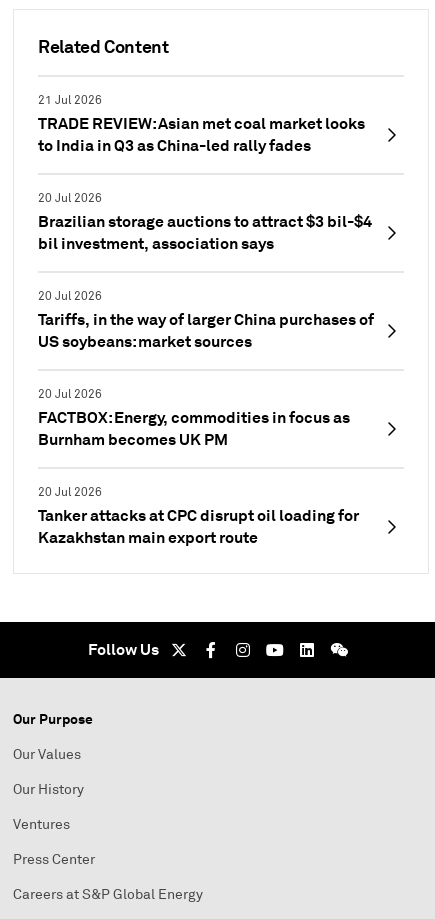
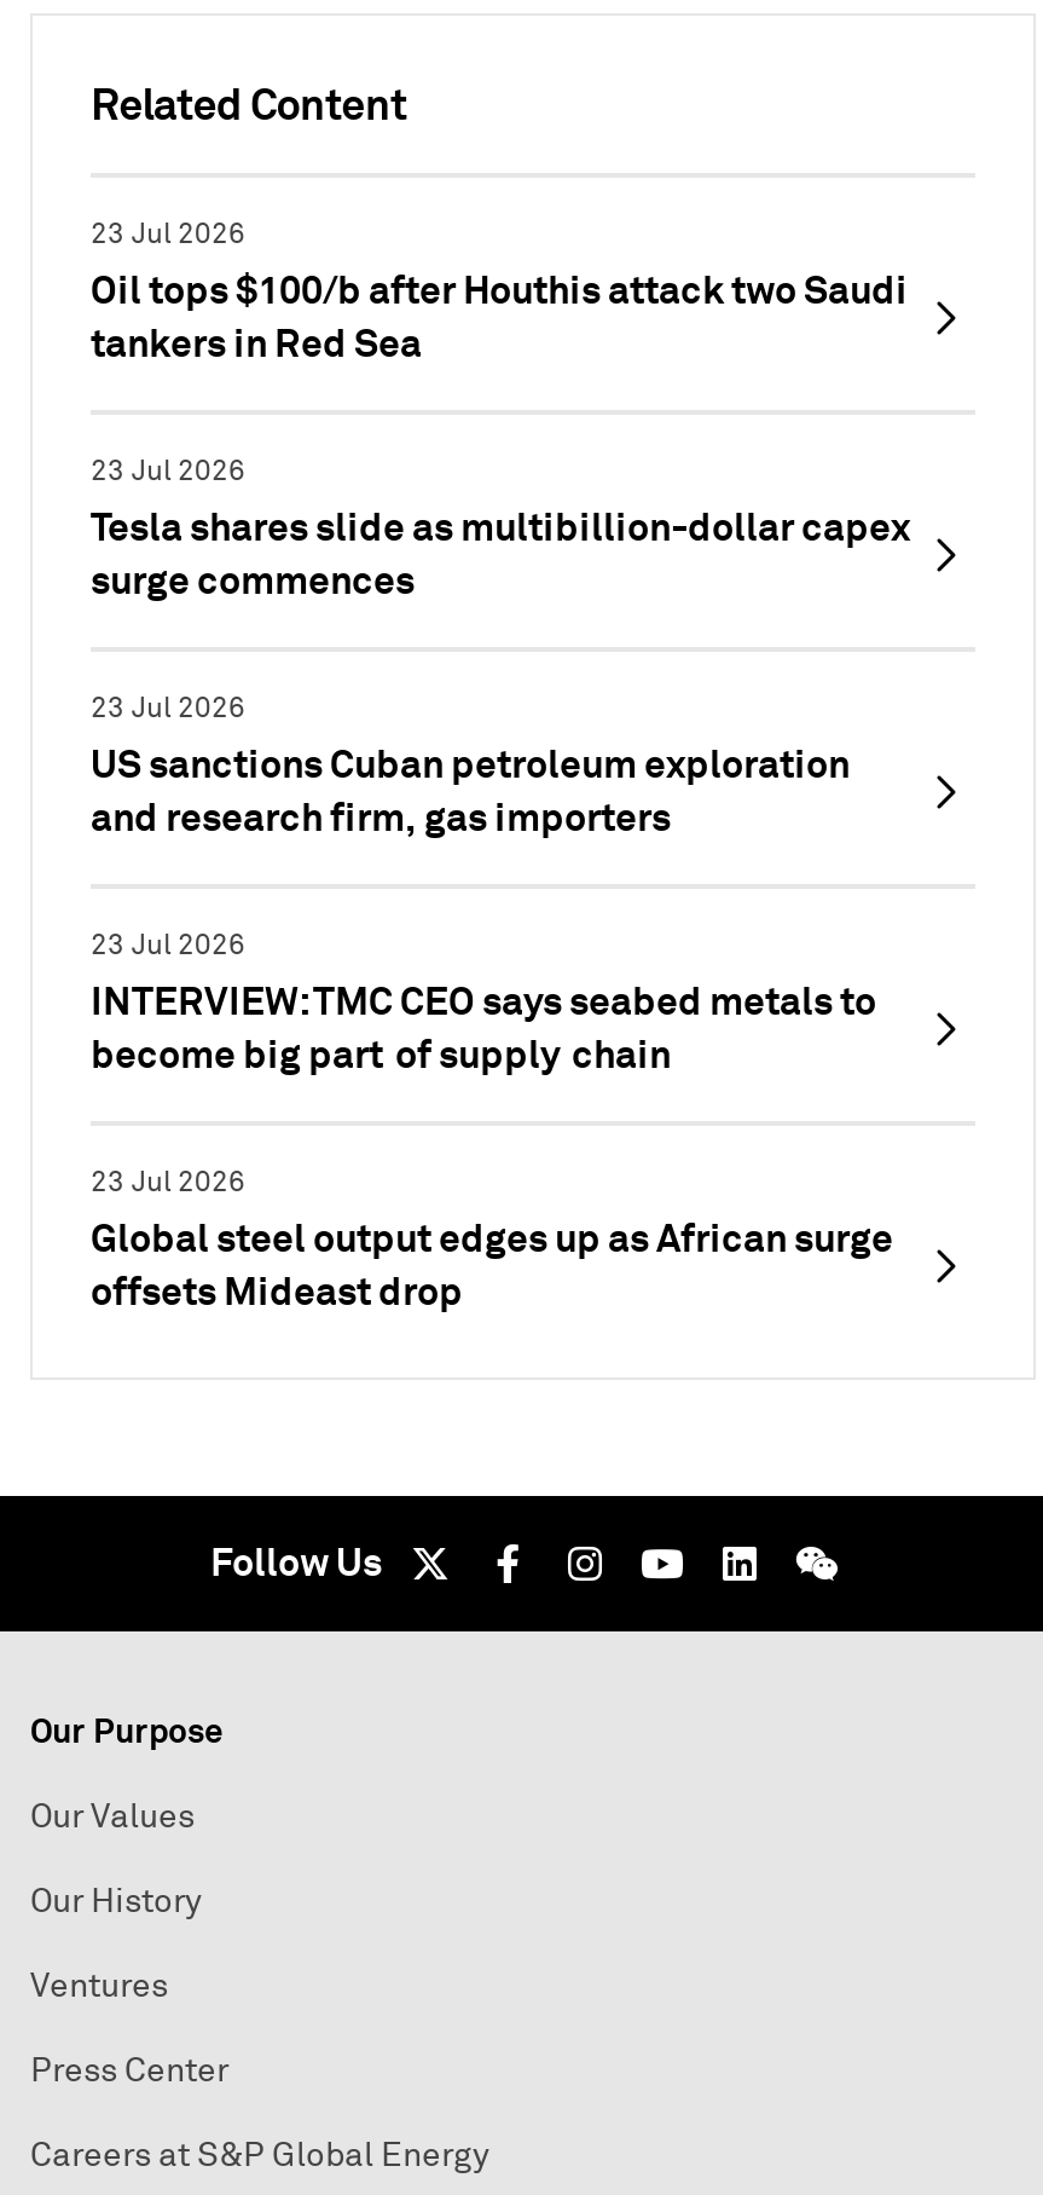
[38,93,365,156] 21 Jul 2026 | TRADE REVIEW: Asian met coal market looks | to India in Q3 as China-led rally fades -> [91,216,908,369] 23 Jul 2026 | Oil tops $100/b after Houthis attack two Saudi | tankers in Red Sea
[38,191,372,254] 20 Jul 2026 | Brazilian storage auctions to attract $3 bil-$4 | bil investment, association says -> [91,454,910,606] 23 Jul 2026 | Tesla shares slide as multibillion-dollar capex | surge commences
[38,289,374,352] 20 Jul 2026 | Tariffs, in the way of larger China purchases of | US soybeans: market sources -> [91,691,850,843] 23 Jul 2026 | US sanctions Cuban petroleum exploration | and research firm, gas importers
[38,387,350,450] 20 Jul 2026 | FACTBOX: Energy, commodities in focus as | Burnham becomes UK PM -> [91,928,876,1080] 23 Jul 2026 | INTERVIEW: TMC CEO says seabed metals to | become big part of supply chain
[38,485,359,548] 20 Jul 2026 | Tanker attacks at CPC disrupt oil loading for | Kazakhstan main export route -> [91,1165,893,1317] 23 Jul 2026 | Global steel output edges up as African surge | offsets Mideast drop

